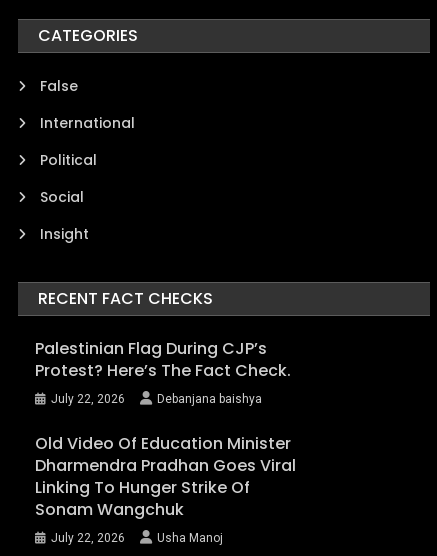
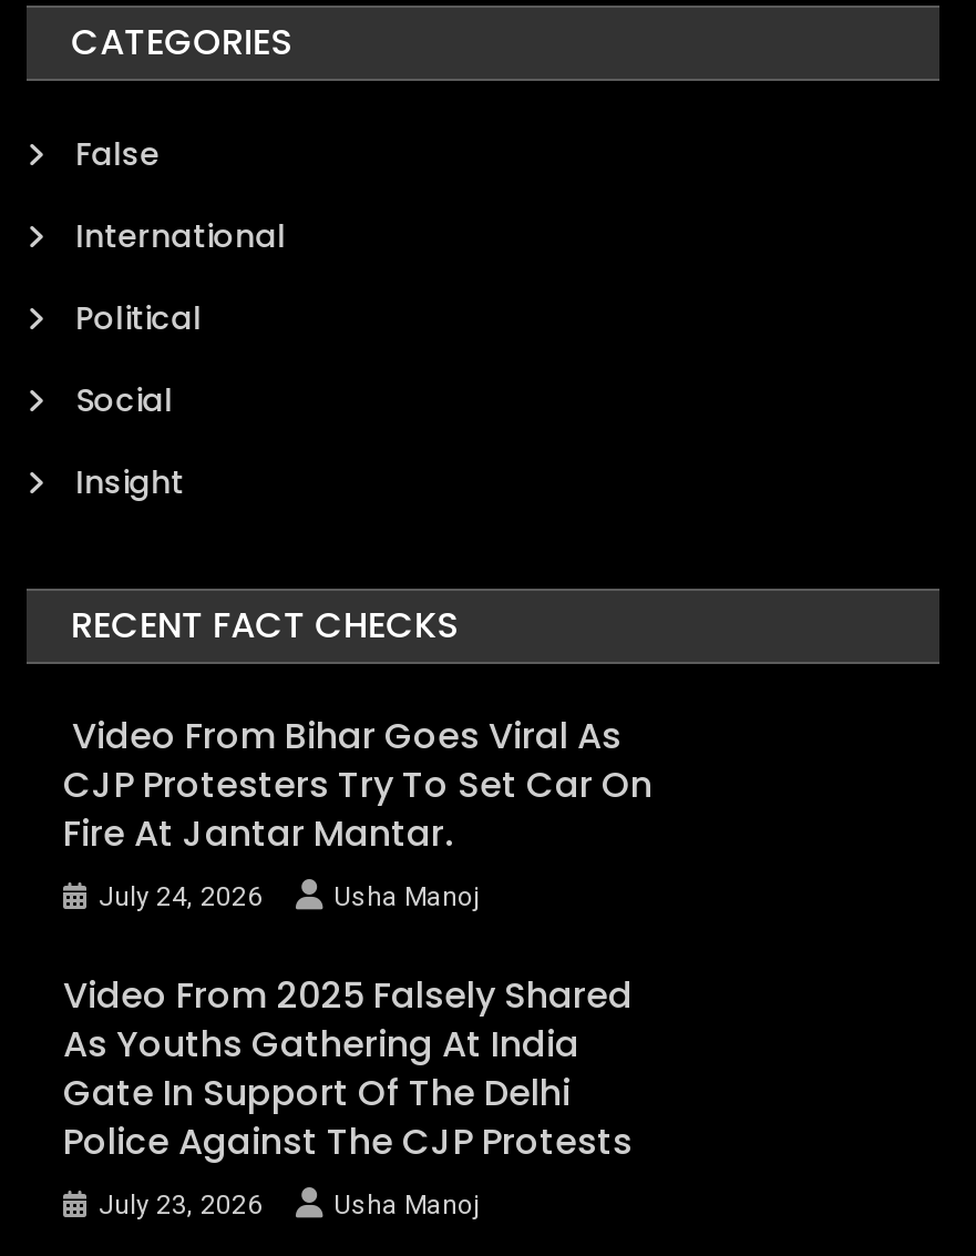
[34,337,290,406] Palestinian Flag During CJP’s | Protest? Here’s The Fact Check. | July 22, 2026 | Debanjana baishya -> [63,711,653,913] Video From Bihar Goes Viral As | CJP Protesters Try To Set Car On | Fire At Jantar Mantar. | July 24, 2026 | Usha Manoj
[34,432,295,545] Old Video Of Education Minister | Dharmendra Pradhan Goes Viral | Linking To Hunger Strike Of | Sonam Wangchuk | July 22, 2026 -> [63,971,633,1221] Video From 2025 Falsely Shared | As Youths Gathering At India | Gate In Support Of The Delhi | Police Against The CJP Protests | July 23, 2026

